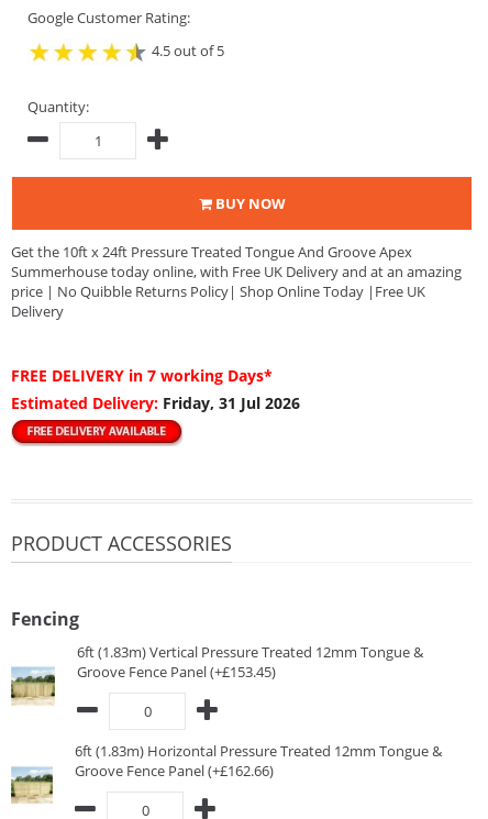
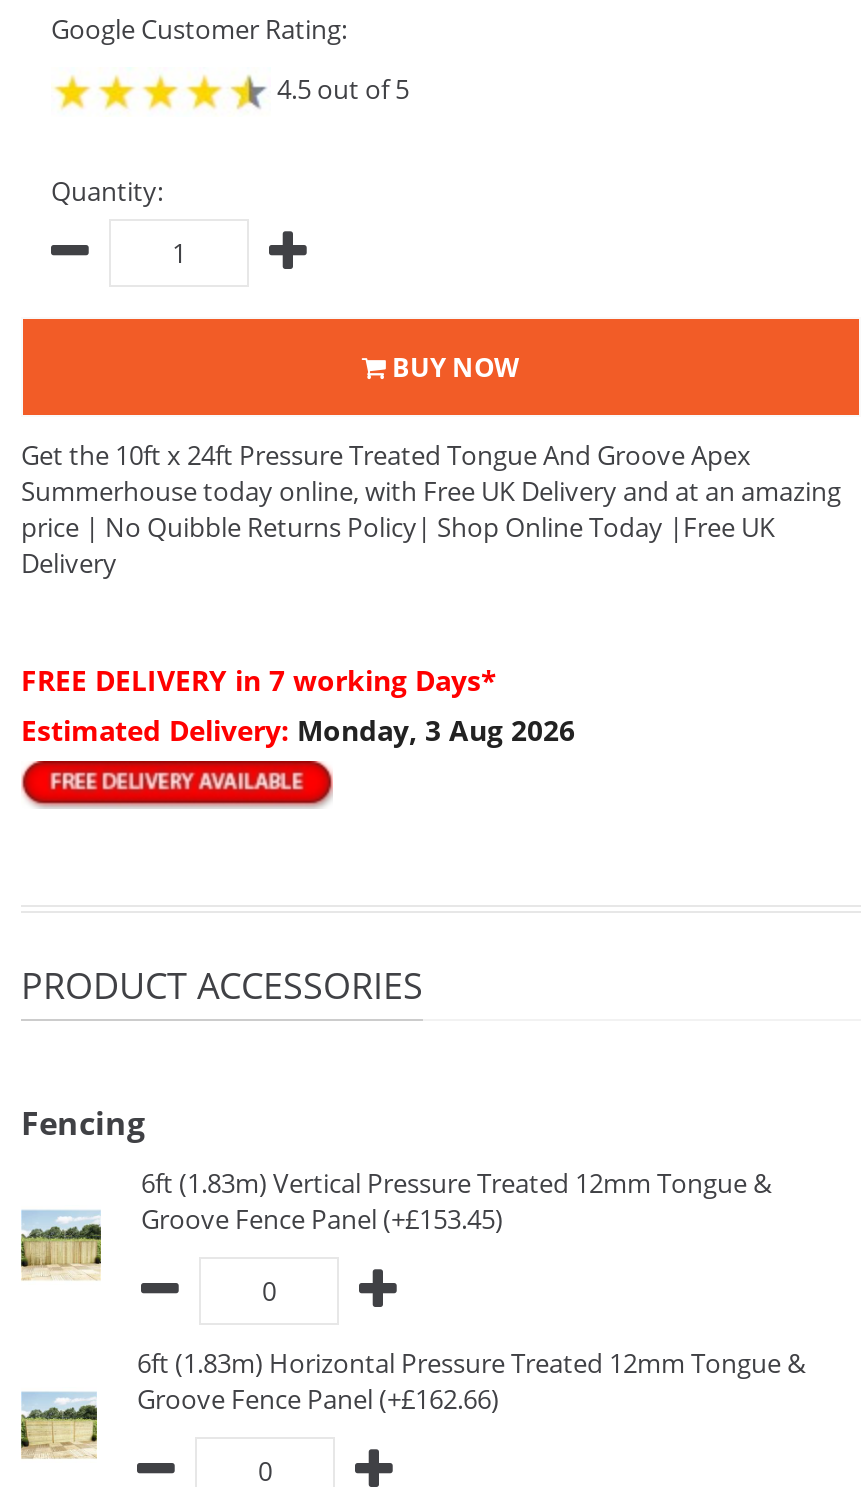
[11,392,300,413] Estimated Delivery: Friday, 31 Jul 2026 -> [21,711,575,749] Estimated Delivery: Monday, 3 Aug 2026

